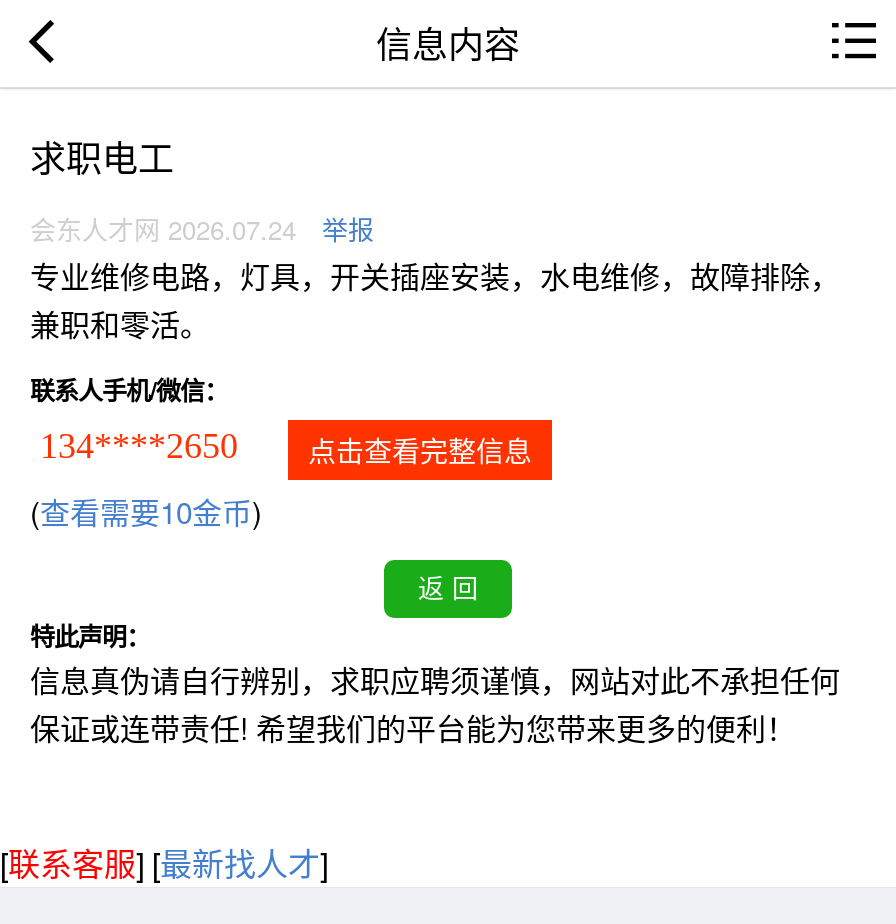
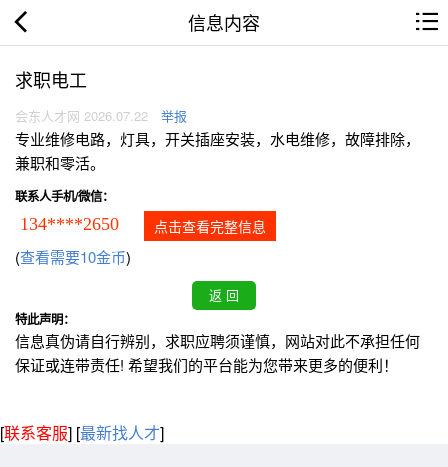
[30,210,374,248] 会东人才网 2026.07.24 举报 -> [15,106,187,125] 会东人才网 2026.07.22 举报

